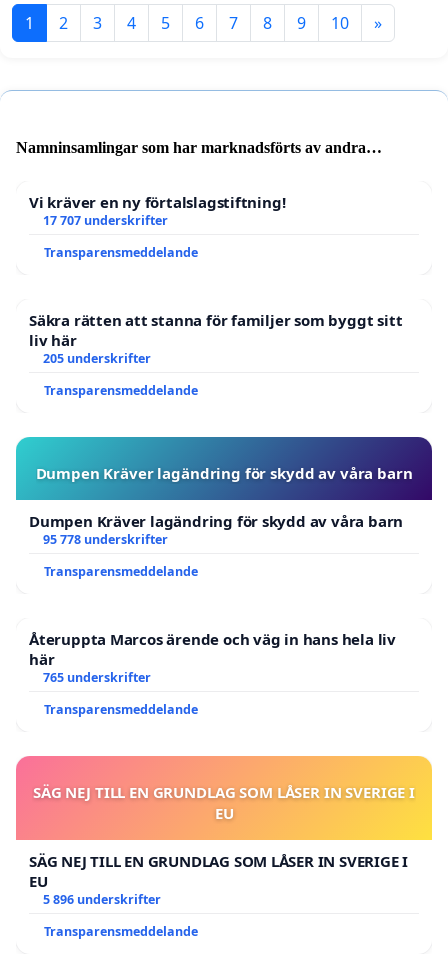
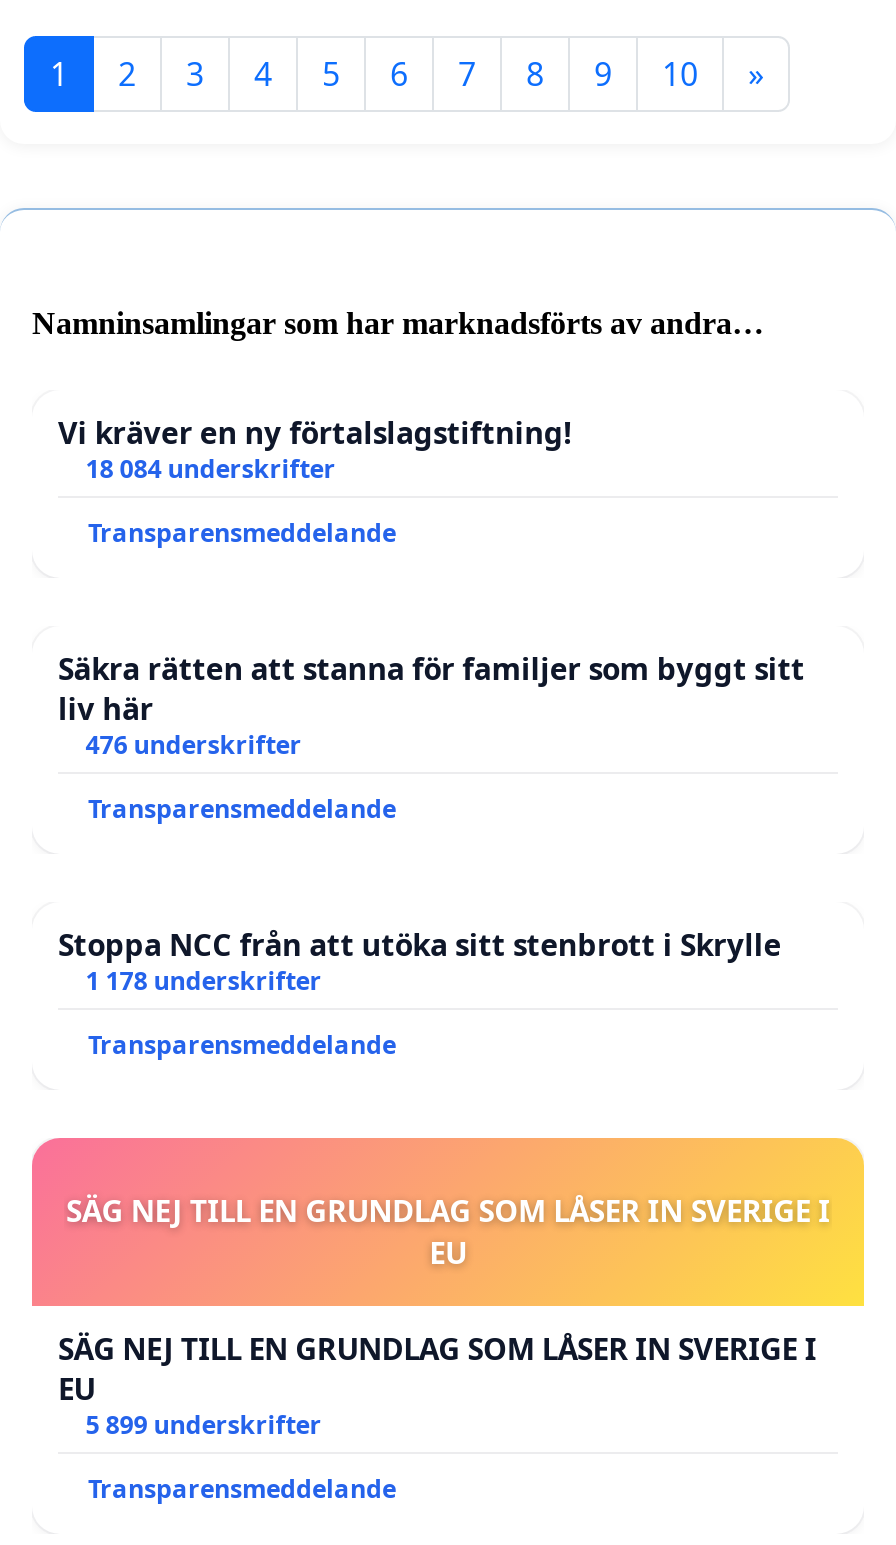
[43,212,168,229] 17 707 underskrifter -> [86,452,336,486] 18 084 underskrifter
[43,350,151,367] 205 underskrifter -> [86,728,302,762] 476 underskrifter
[29,463,412,686] Dumpen Kräver lagändring för skydd av våra barn | Dumpen Kräver lagändring för skydd av våra barn | 95 778 underskrifter | Transparensmeddelande | Återuppta Marcos ärende och väg in hans hela liv | här | 765 underskrifter -> [58,924,781,998] Stoppa NCC från att utöka sitt stenbrott i Skrylle | 1 178 underskrifter
[43,891,161,908] 5 896 underskrifter -> [86,1408,322,1442] 5 899 underskrifter

